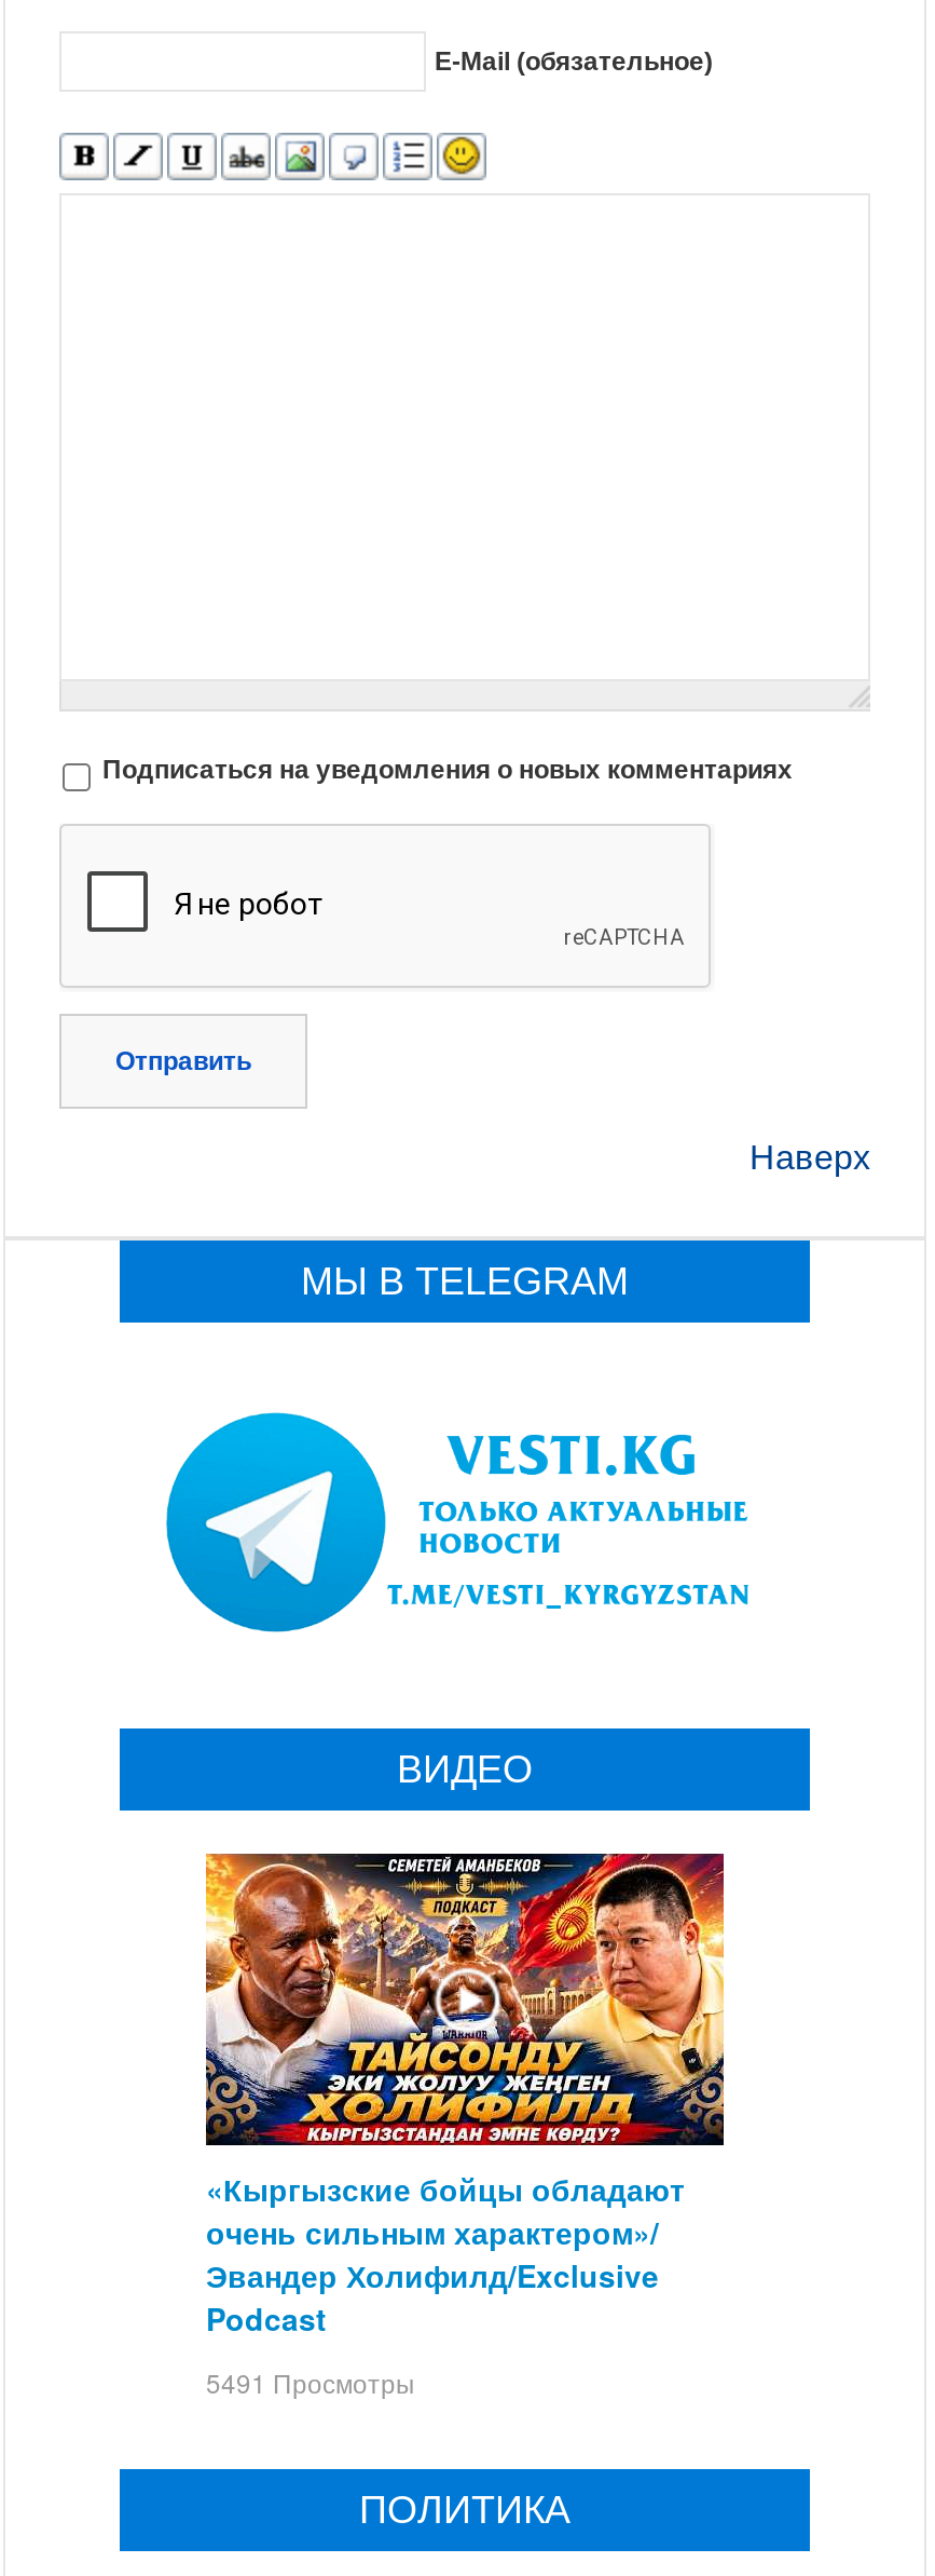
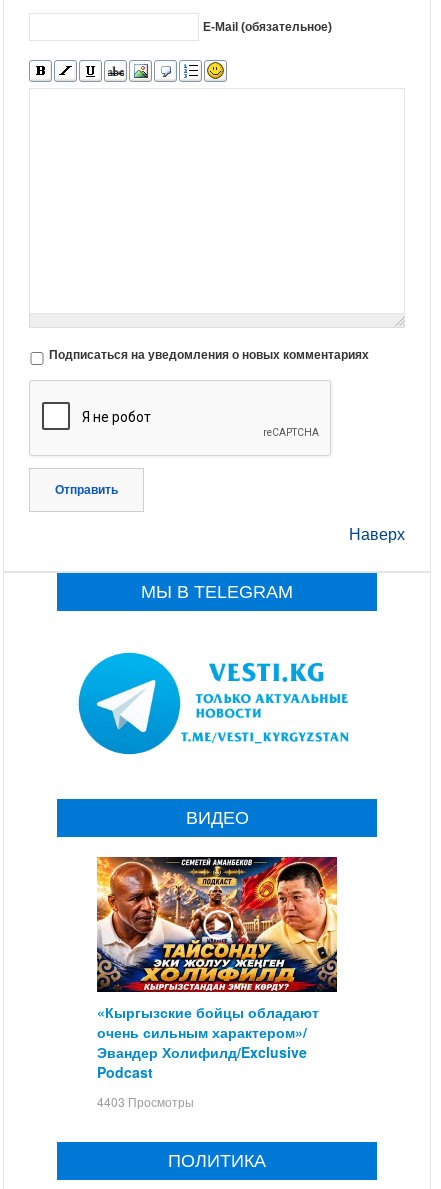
[206,2363,415,2400] 5491 Просмотры -> [97,1093,194,1110] 4403 Просмотры

